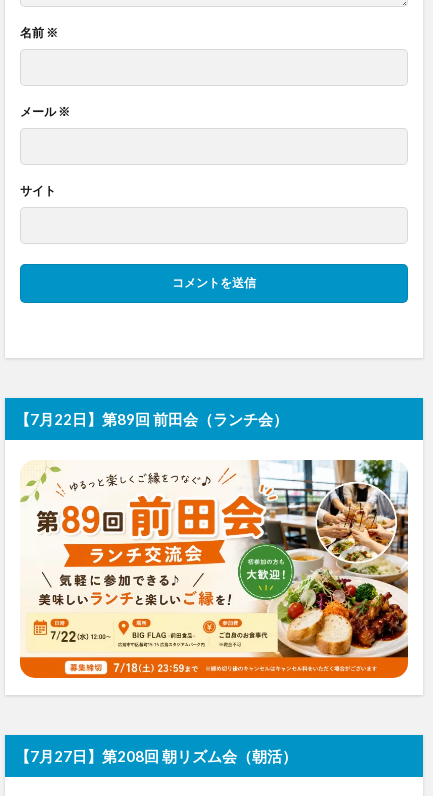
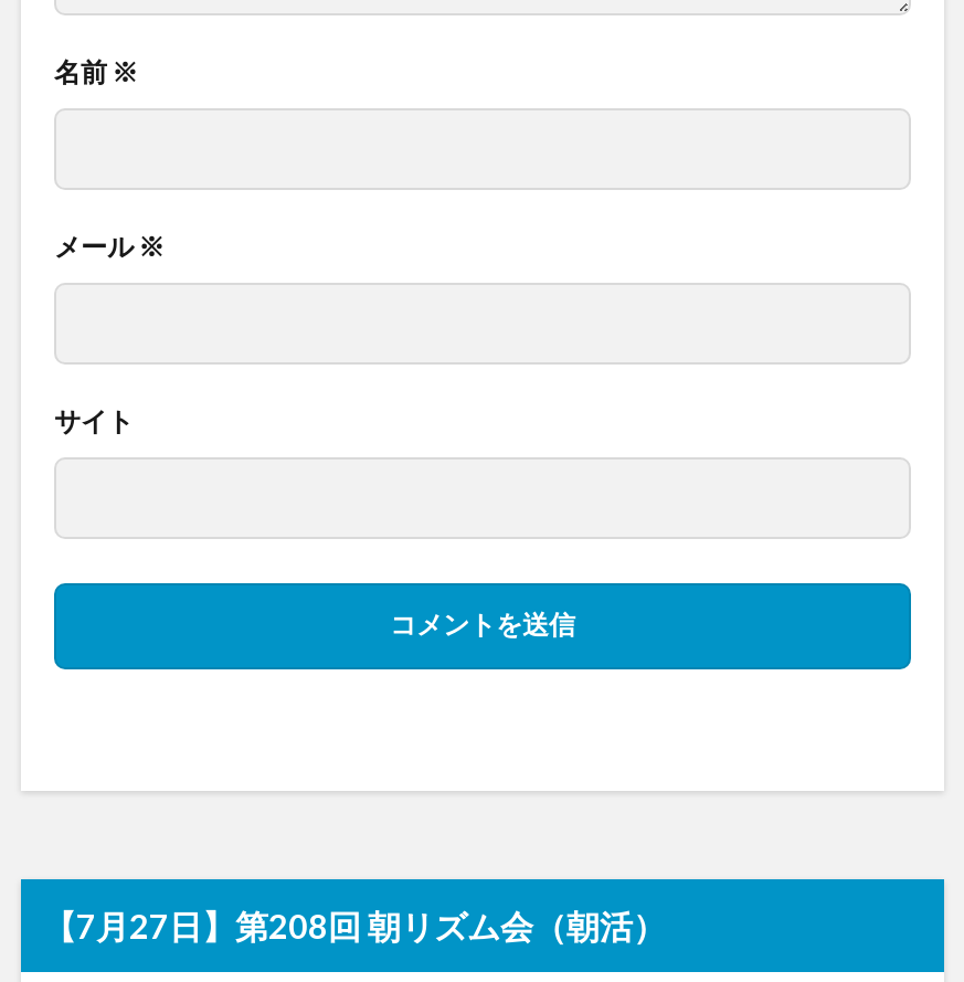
[15,410,288,428] 【7月22日】第89回 前田会（ランチ会） -> none
[19,459,409,679] [image] -> none

